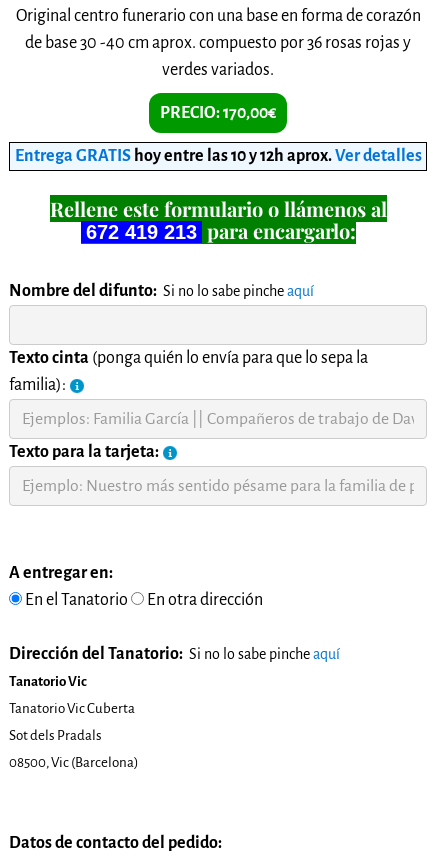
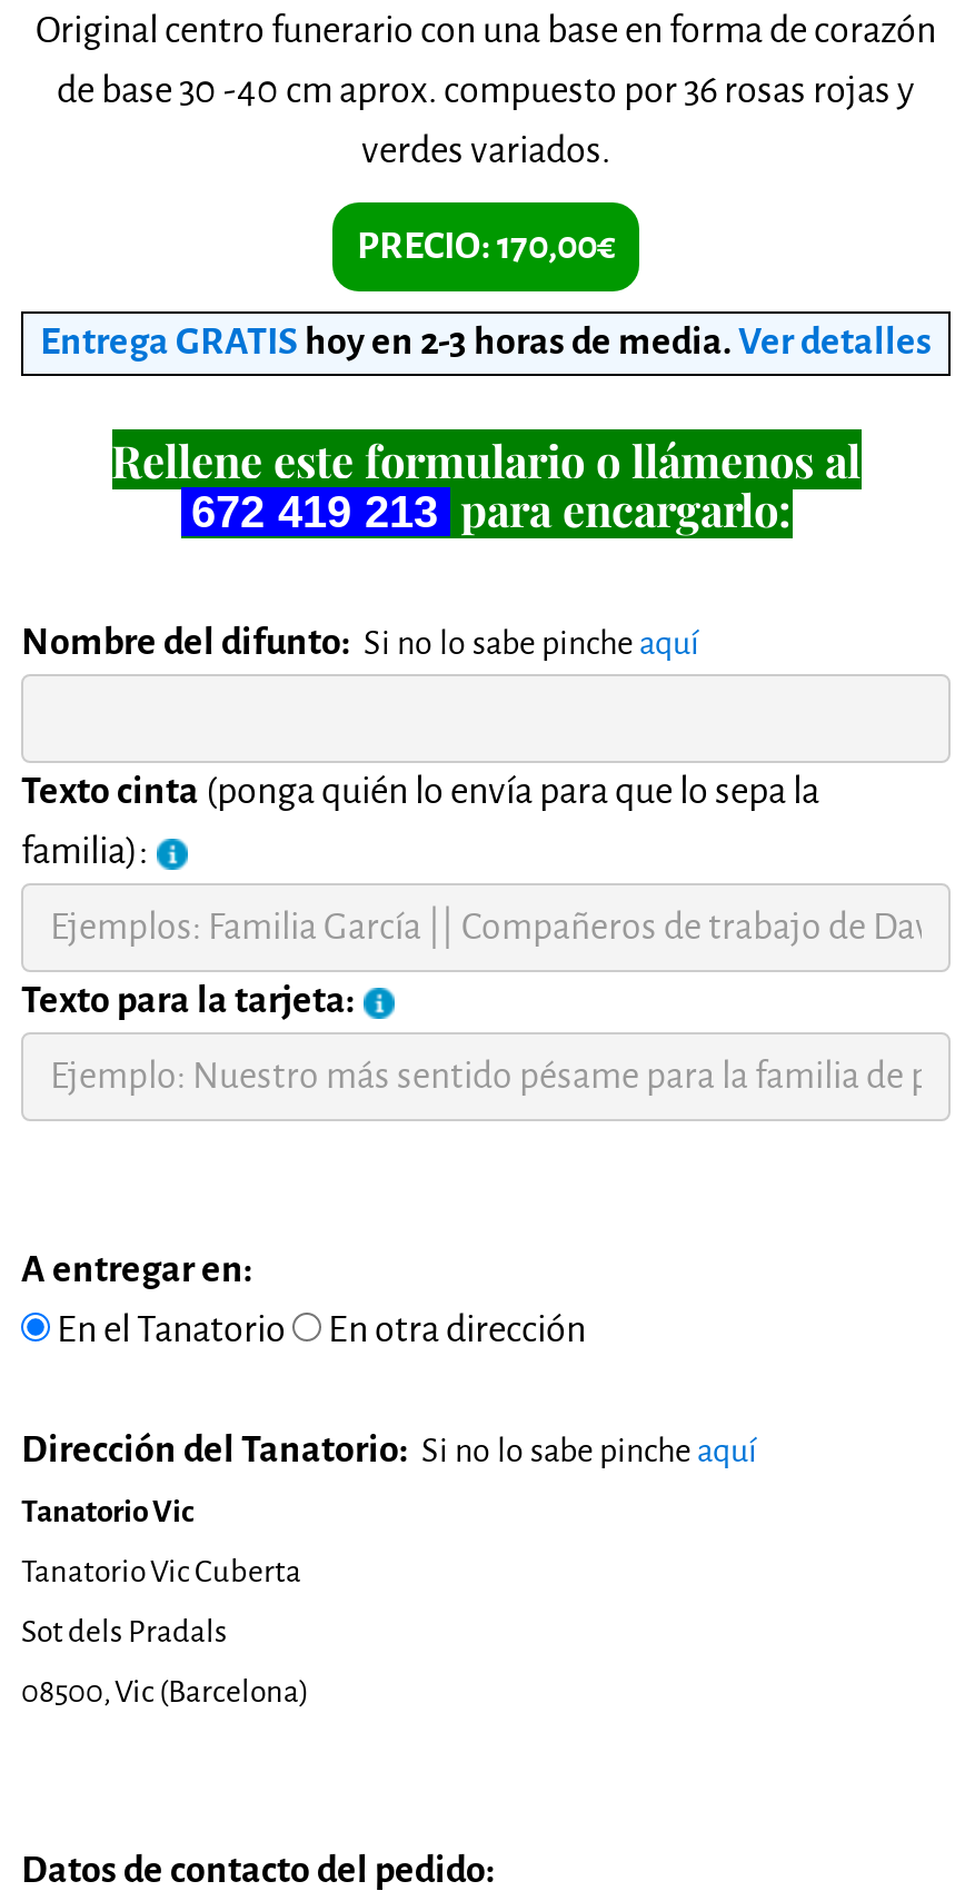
[14,147,421,165] Entrega GRATIS hoy entre las 10 y 12h aprox. Ver detalles -> [40,322,932,362] Entrega GRATIS hoy en 2-3 horas de media. Ver detalles

